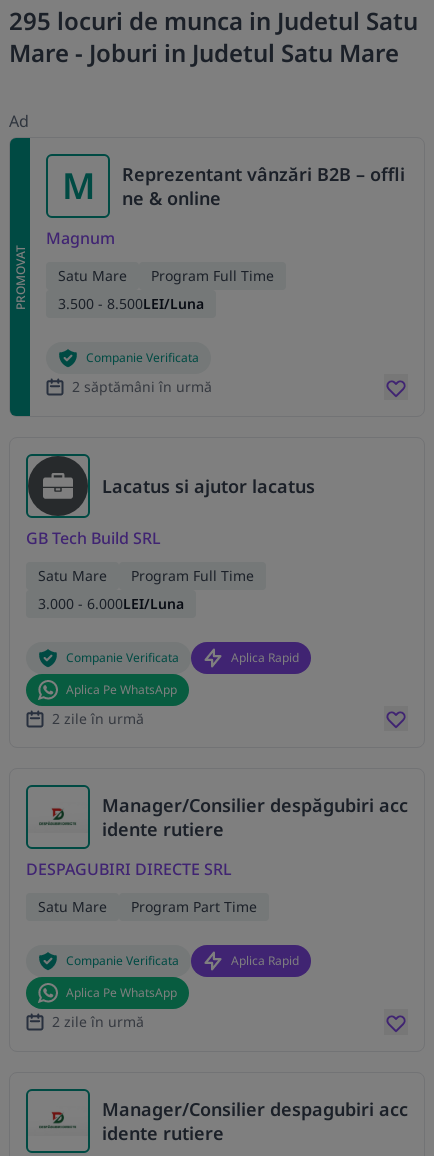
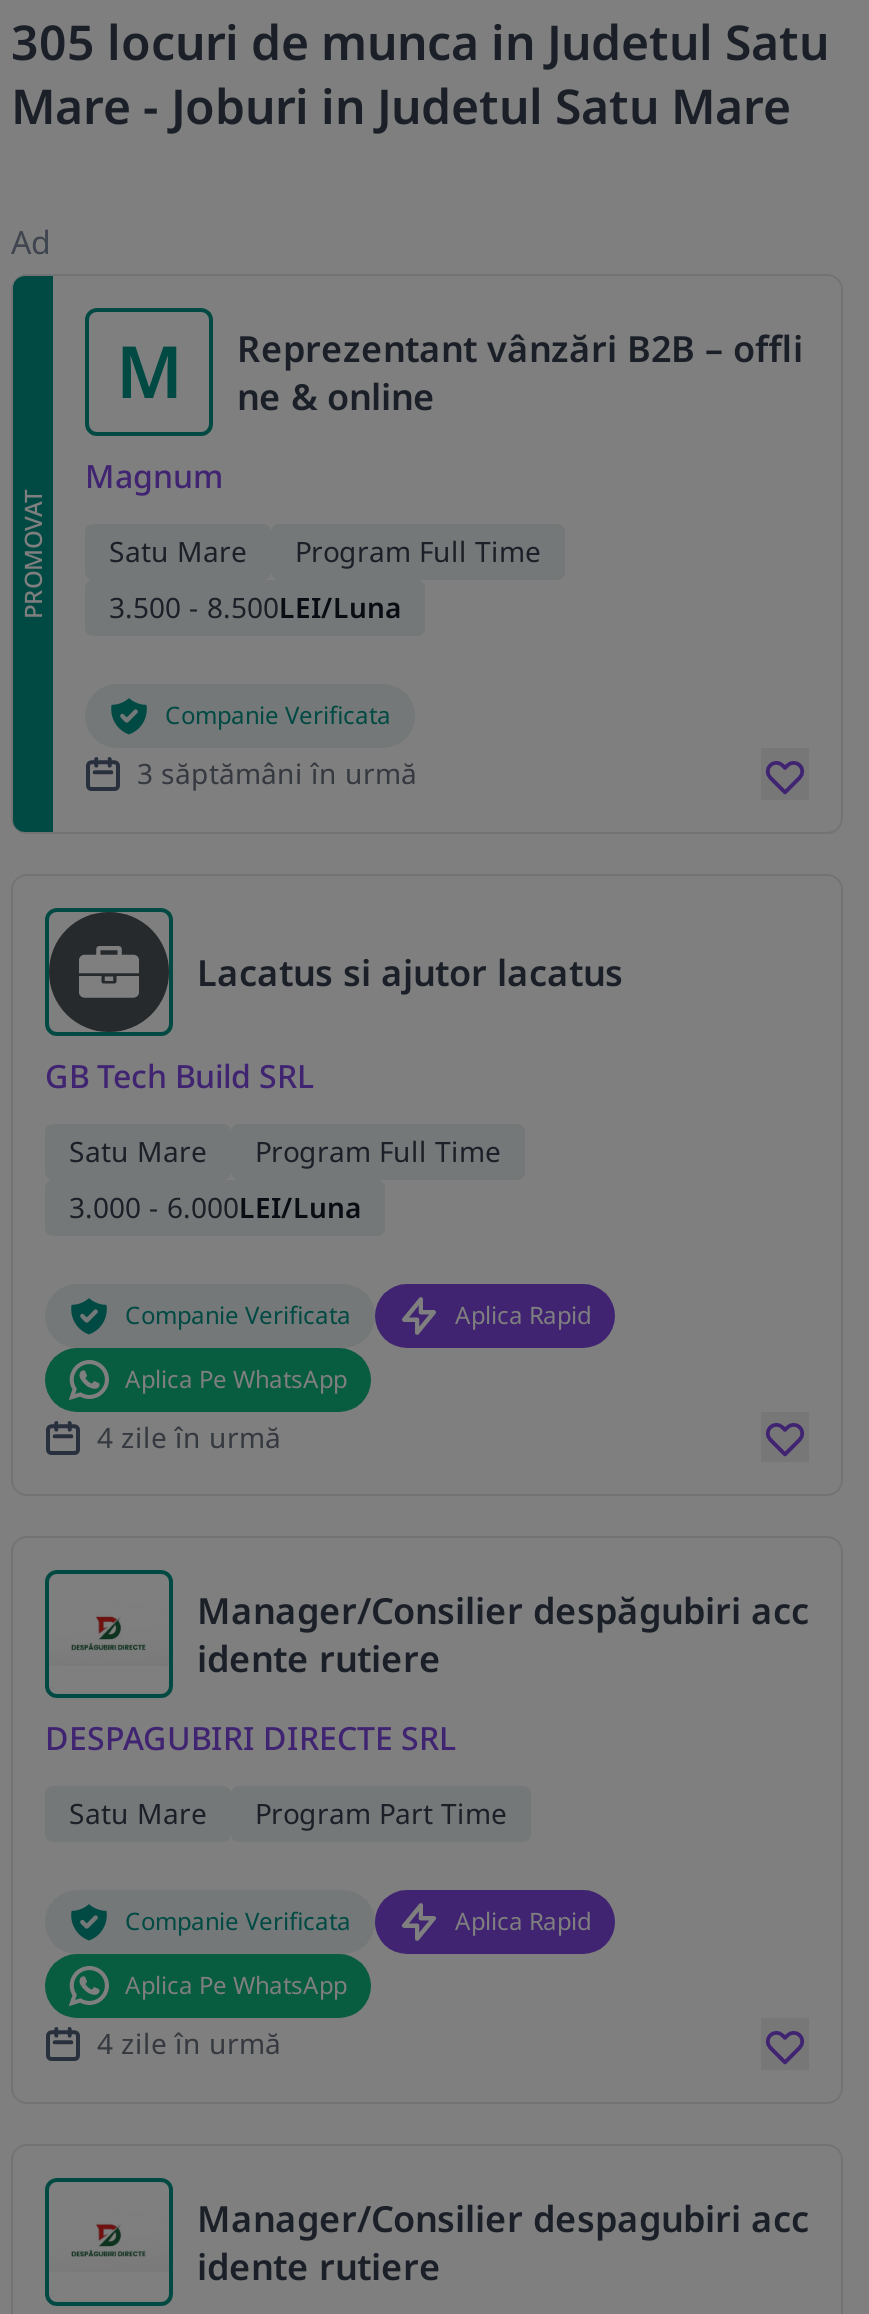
[9,4,418,37] 295 locuri de munca in Judetul Satu -> [11,8,829,74] 305 locuri de munca in Judetul Satu
[72,377,212,396] 2 săptămâni în urmă -> [137,754,417,792] 3 săptămâni în urmă
[52,709,144,728] 2 zile în urmă -> [97,1417,281,1455] 4 zile în urmă
[52,1012,144,1031] 2 zile în urmă -> [97,2025,281,2063] 4 zile în urmă

